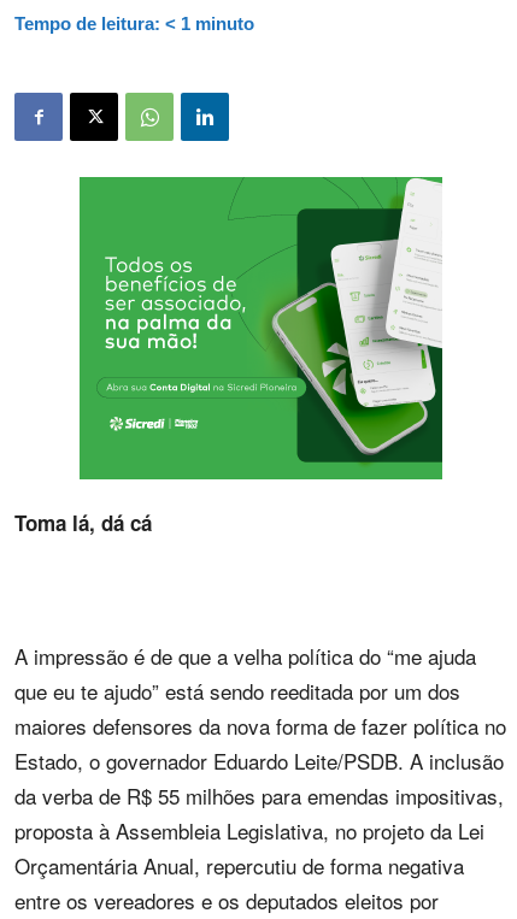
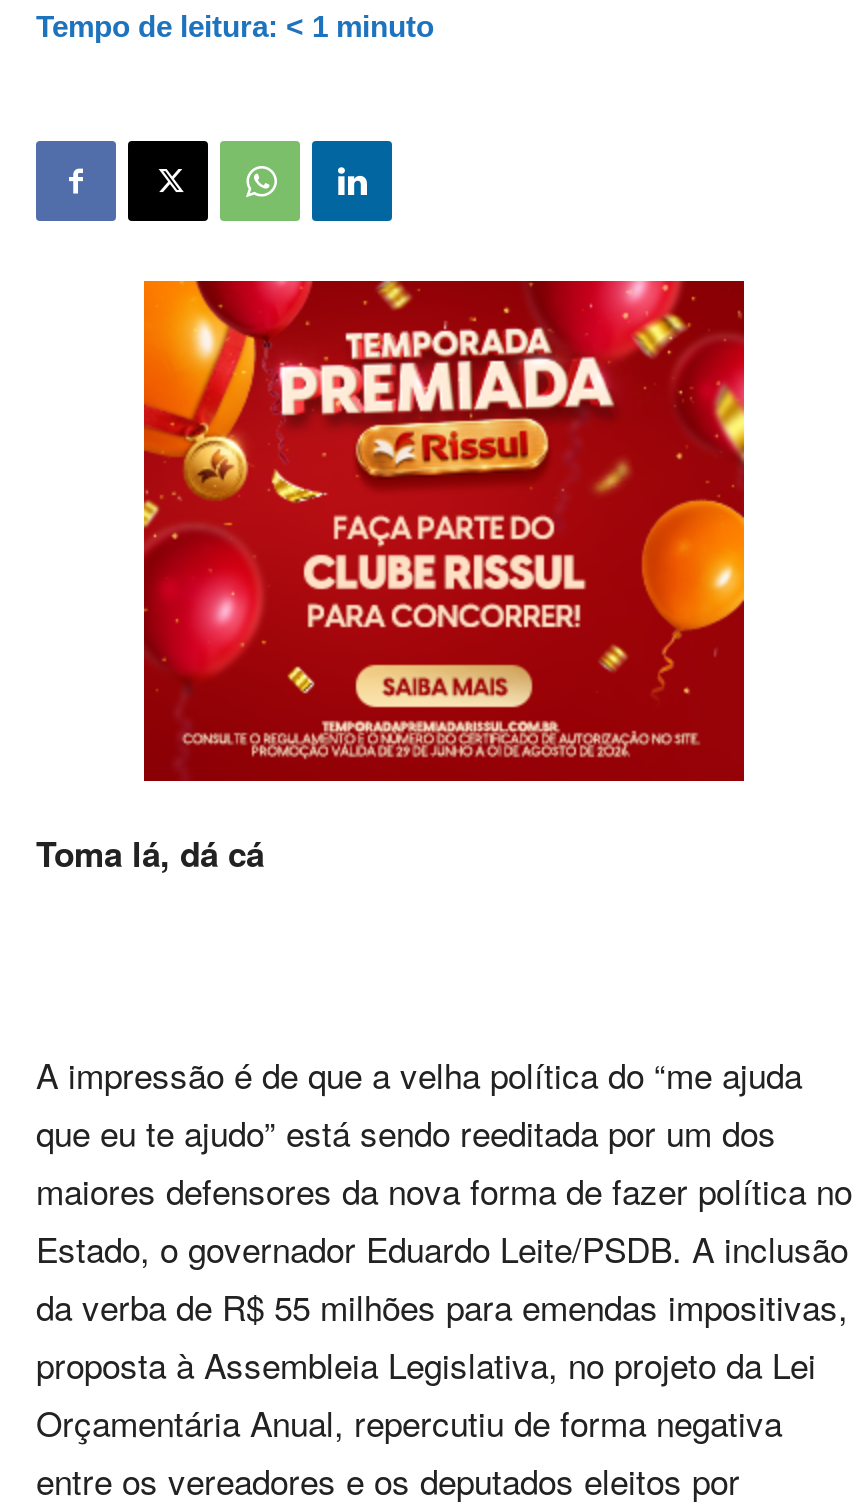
[78,176,443,481] [image] -> [142,279,746,783] [image]

